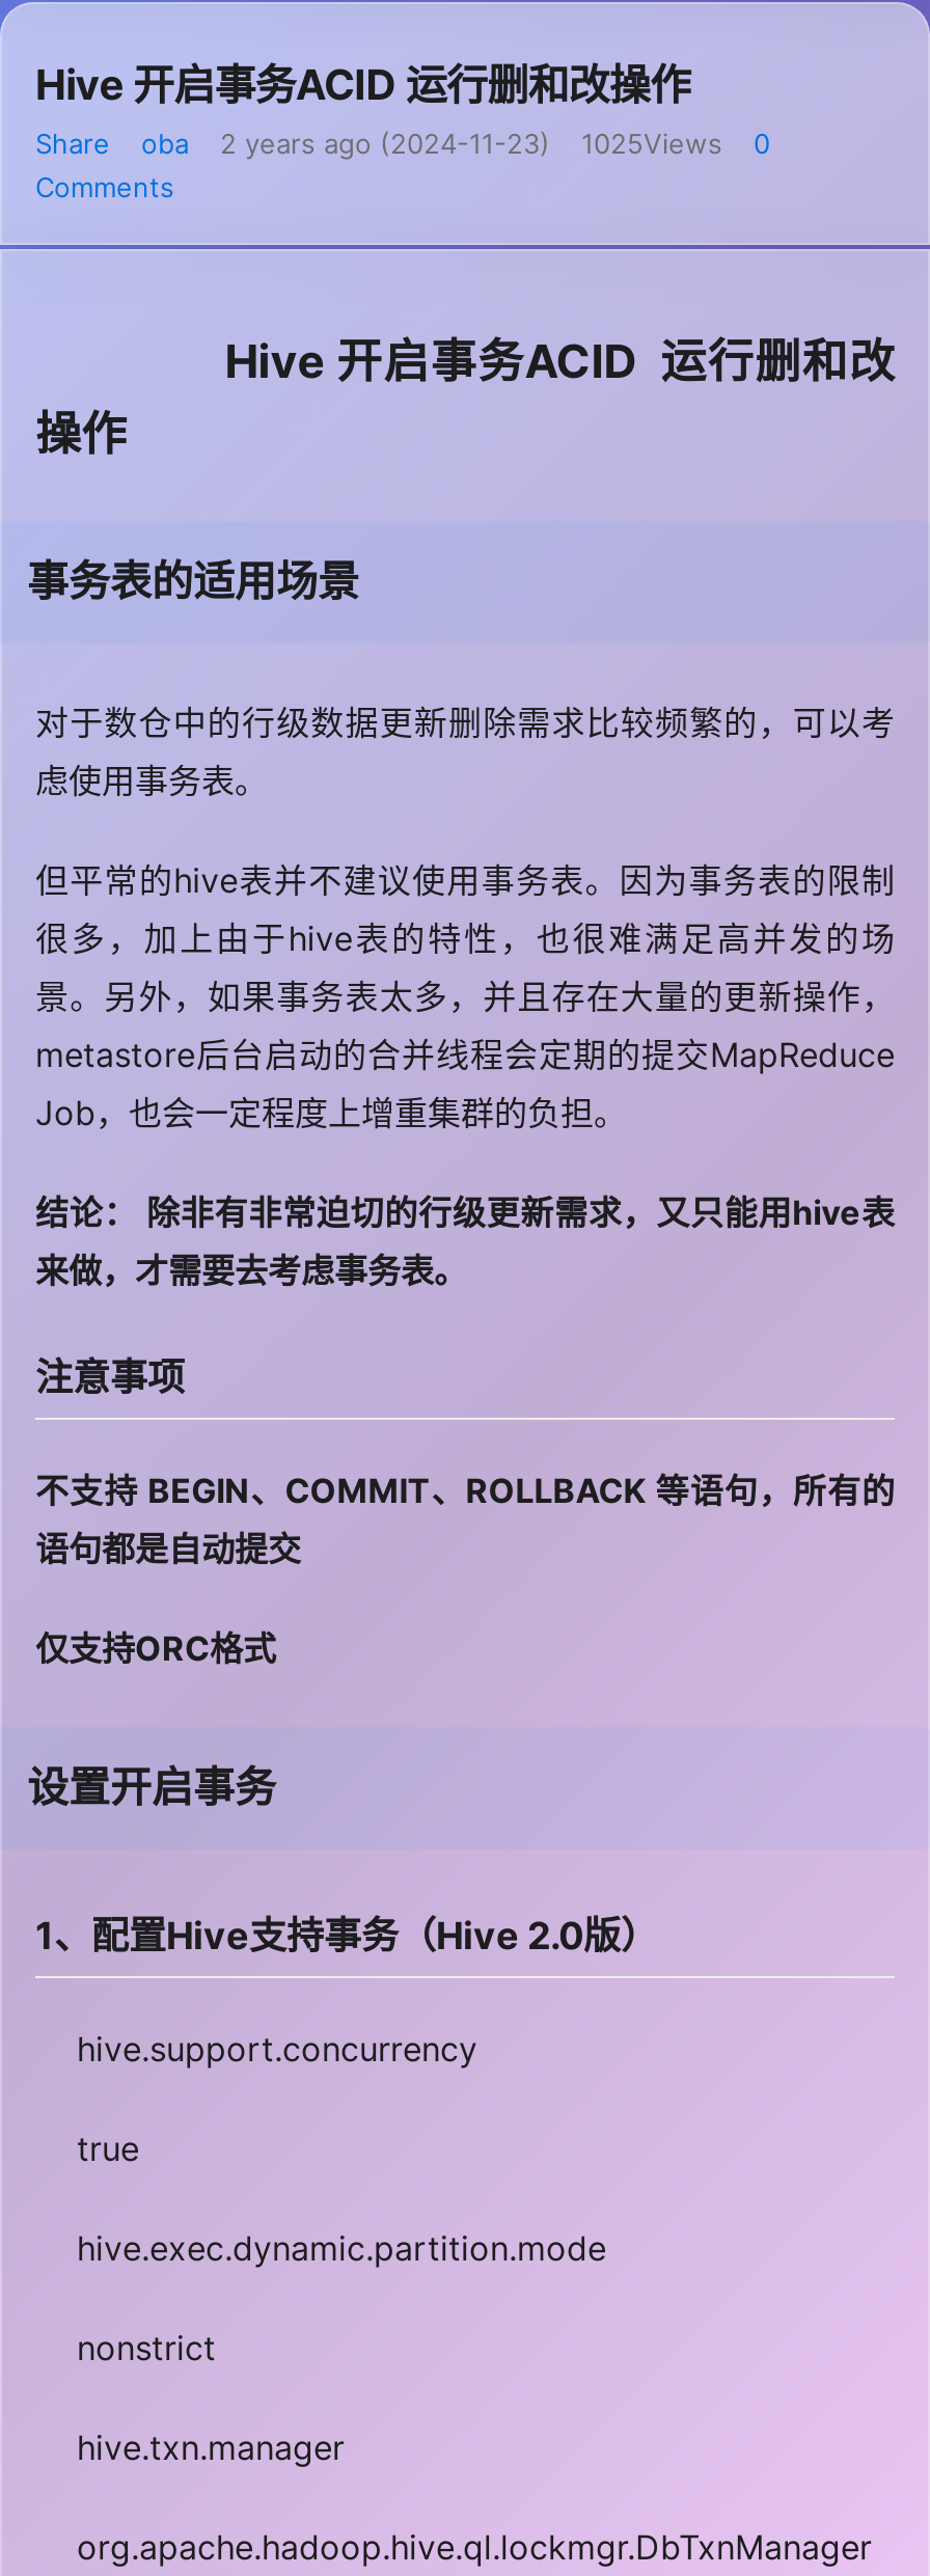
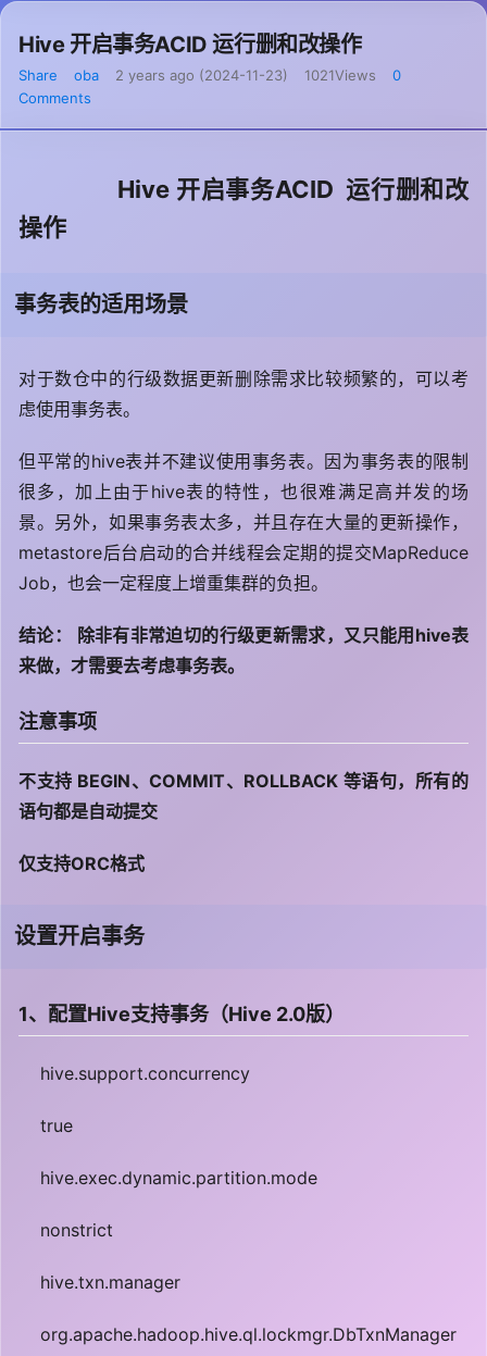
[35,127,770,160] Share oba 2 years ago (2024-11-23) 1025Views 0 -> [18,66,401,84] Share oba 2 years ago (2024-11-23) 1021Views 0

